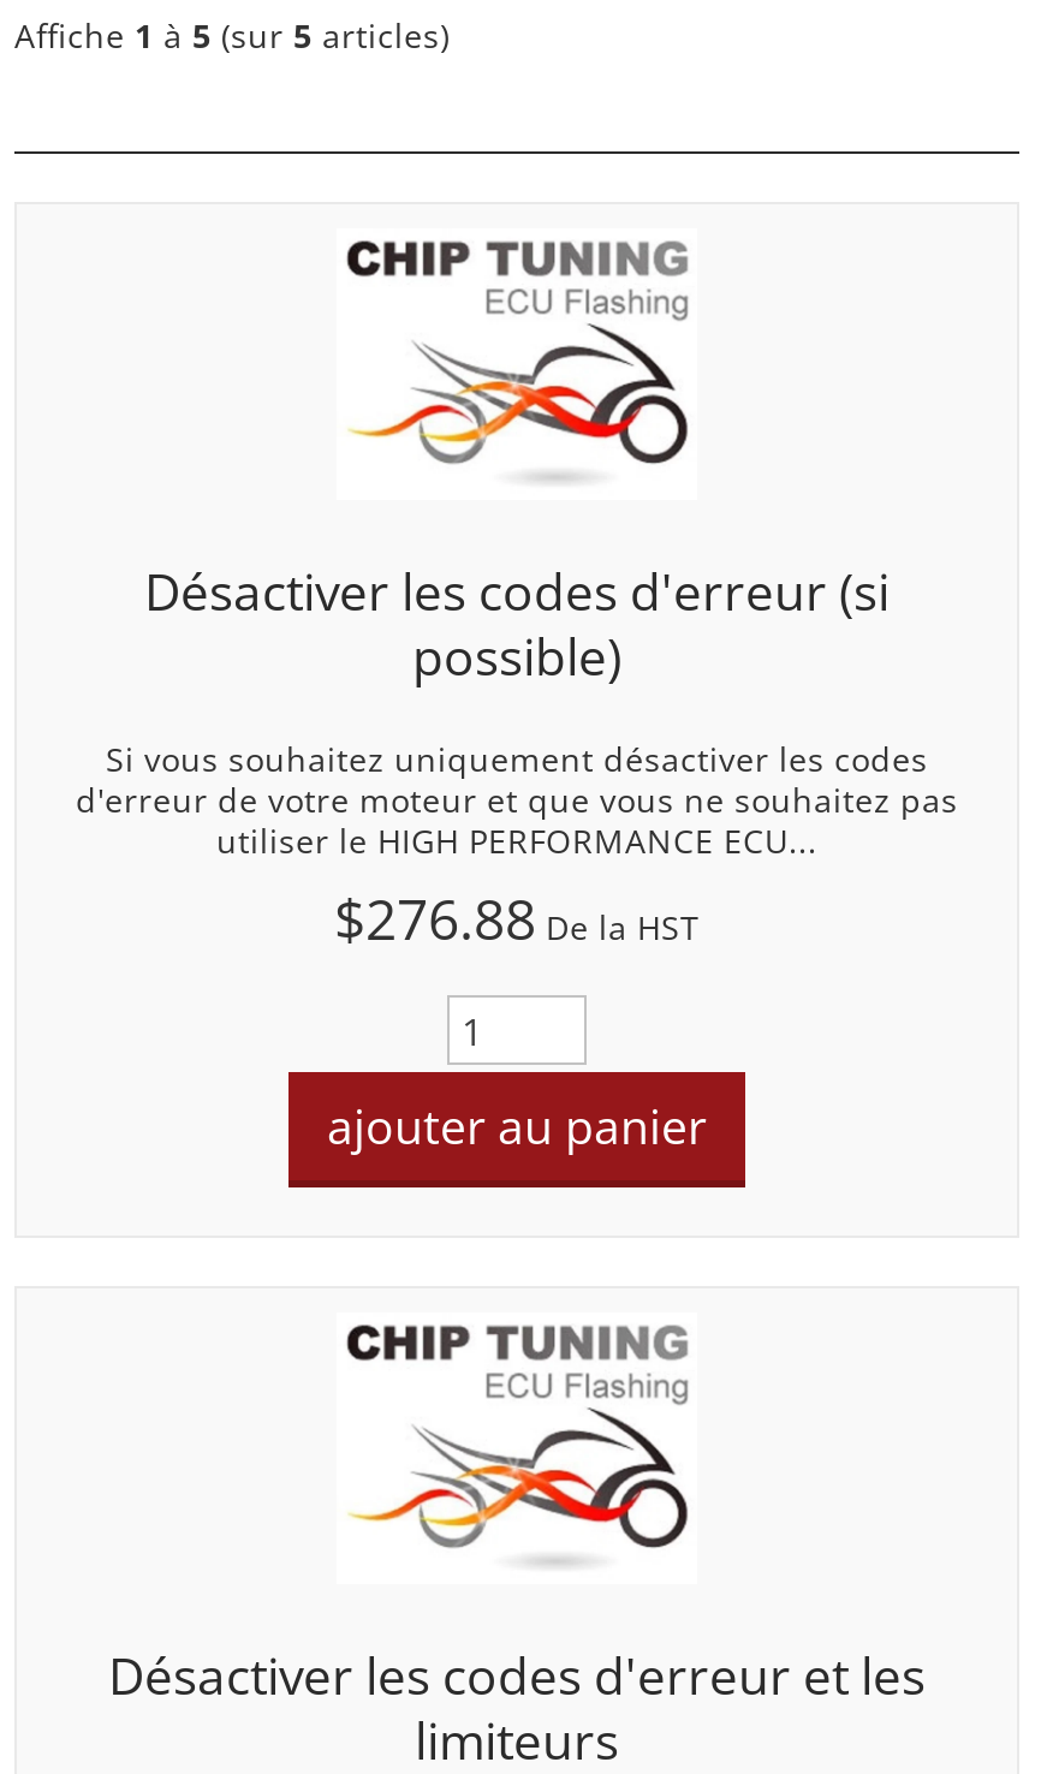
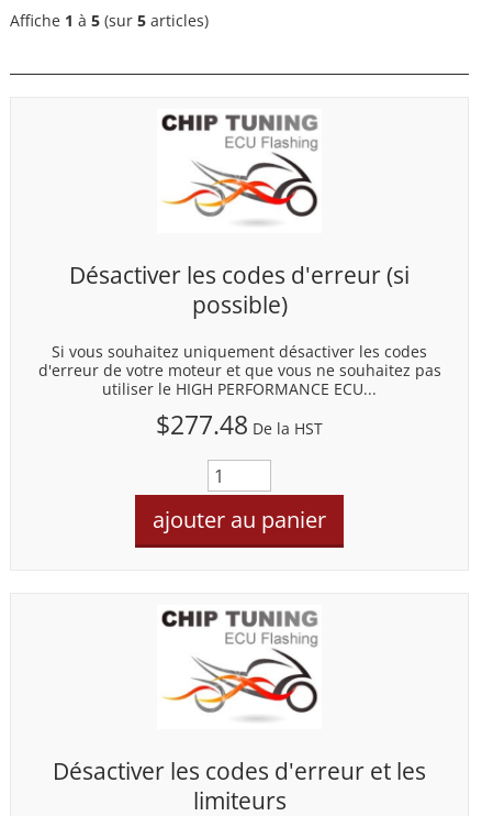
[334,881,700,956] $276.88 De la HST -> [156,408,323,442] $277.48 De la HST

